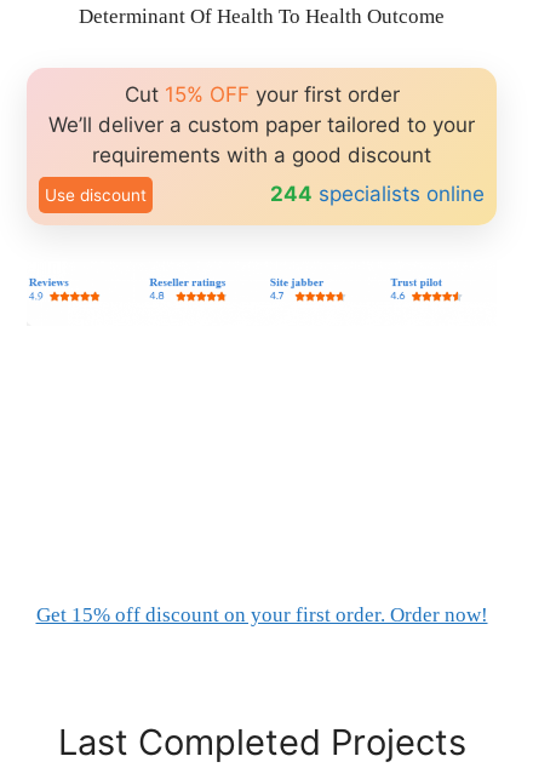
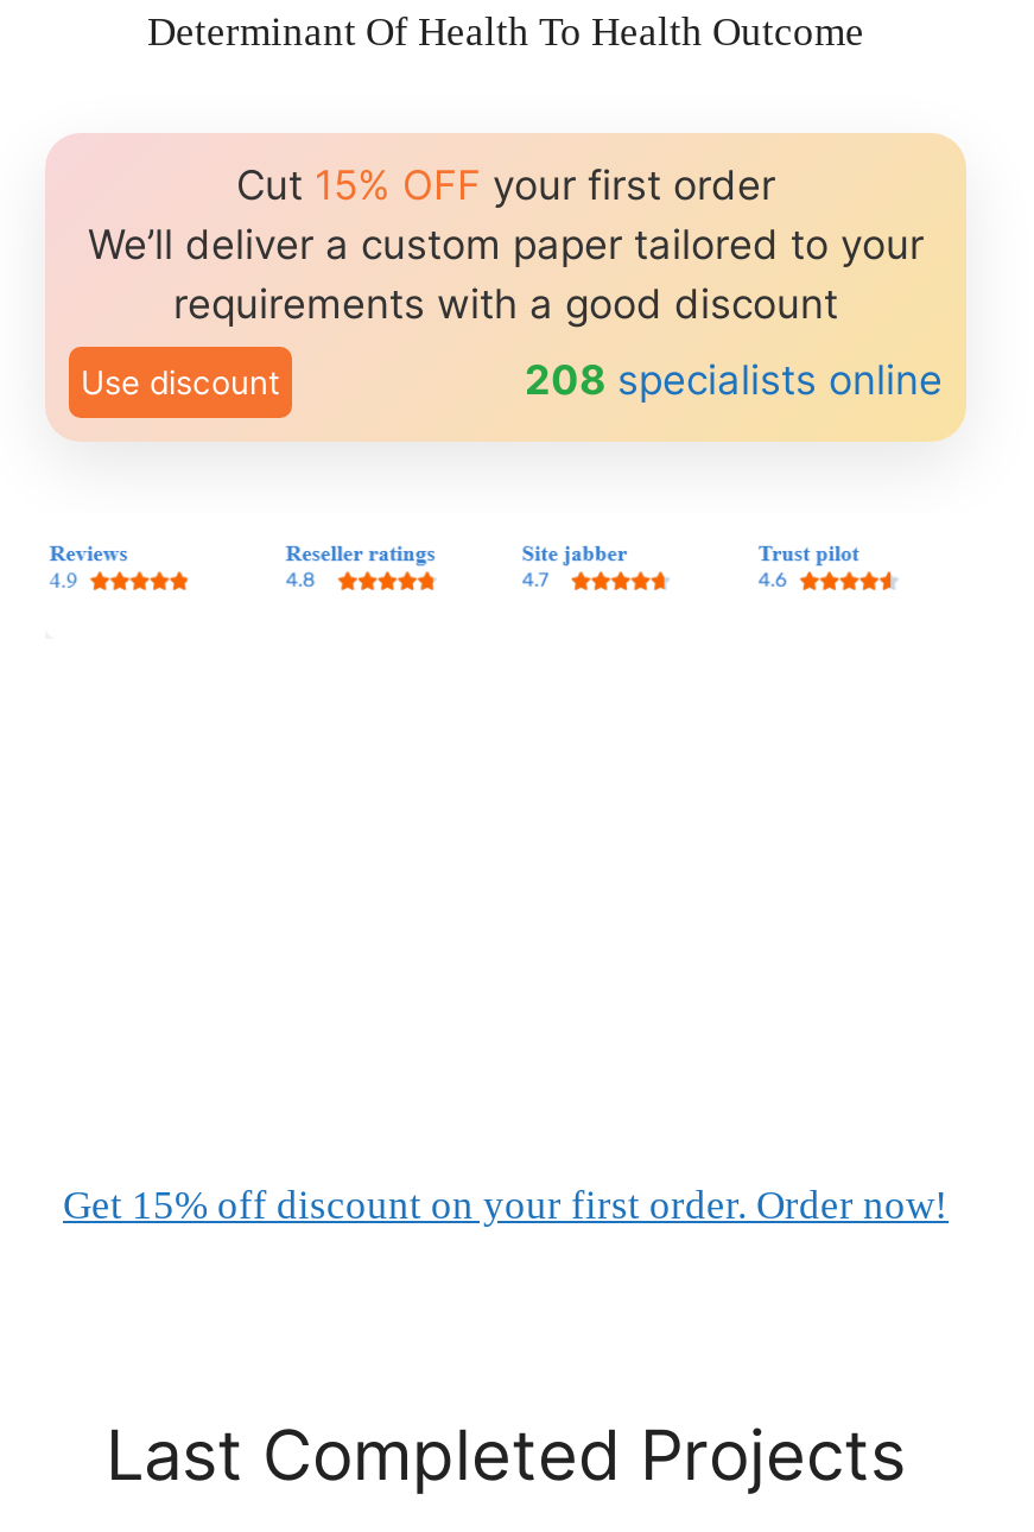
[270,182,485,206] 244 specialists online -> [525,356,943,404] 208 specialists online

